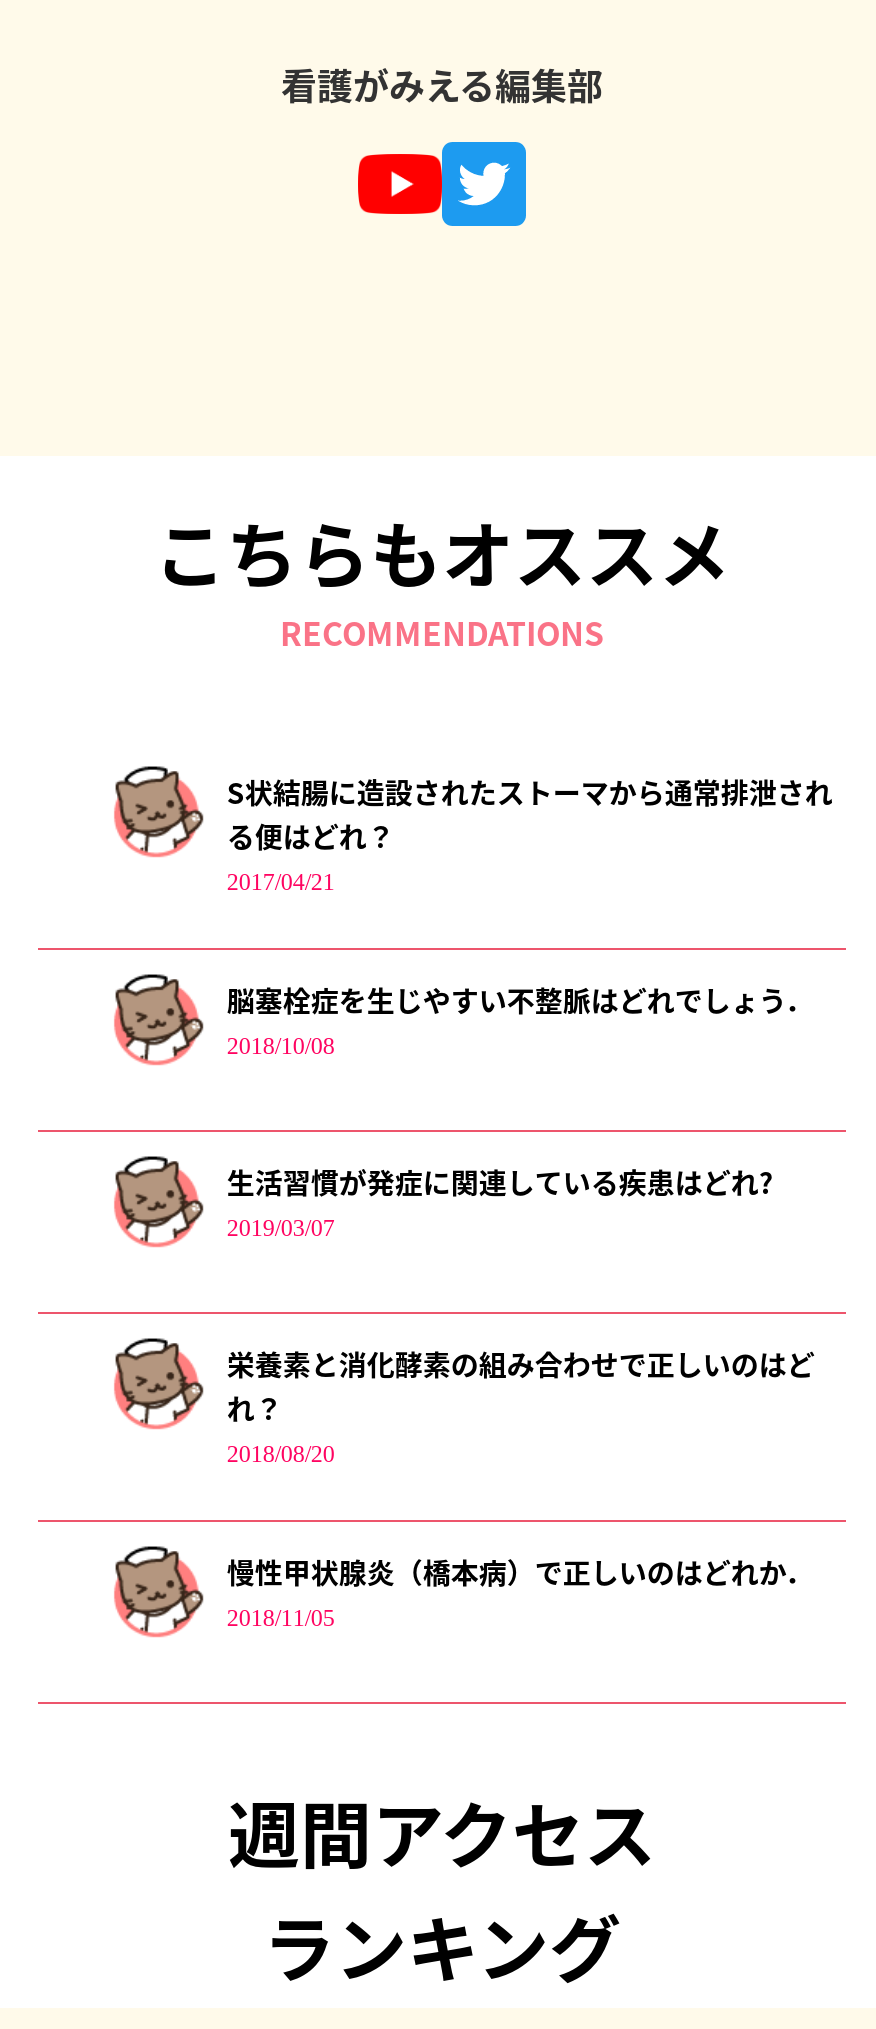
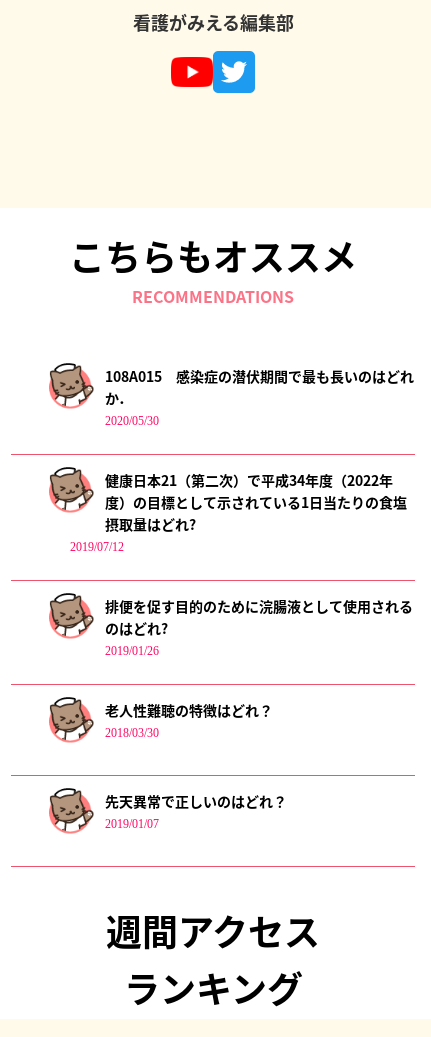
[227,771,833,895] S状結腸に造設されたストーマから通常排泄され | る便はどれ？ | 2017/04/21 -> [105,366,414,428] 108A015 感染症の潜伏期間で最も長いのはどれ | か． | 2020/05/30
[227,979,813,1059] 脳塞栓症を生じやすい不整脈はどれでしょう． | 2018/10/08 -> [70,470,407,554] 健康日本21（第二次）で平成34年度（2022年 | 度）の目標として示されている1日当たりの食塩 | 摂取量はどれ? | 2019/07/12
[227,1161,773,1241] 生活習慣が発症に関連している疾患はどれ? | 2019/03/07 -> [105,596,413,658] 排便を促す目的のために浣腸液として使用される | のはどれ? | 2019/01/26
[114,1336,815,1467] [image] | 栄養素と消化酵素の組み合わせで正しいのはど | れ？ | 2018/08/20 -> [11,683,273,741] [image] | 老人性難聴の特徴はどれ？ | 2018/03/30
[227,1551,813,1631] 慢性甲状腺炎（橋本病）で正しいのはどれか． | 2018/11/05 -> [105,791,287,831] 先天異常で正しいのはどれ？ | 2019/01/07

